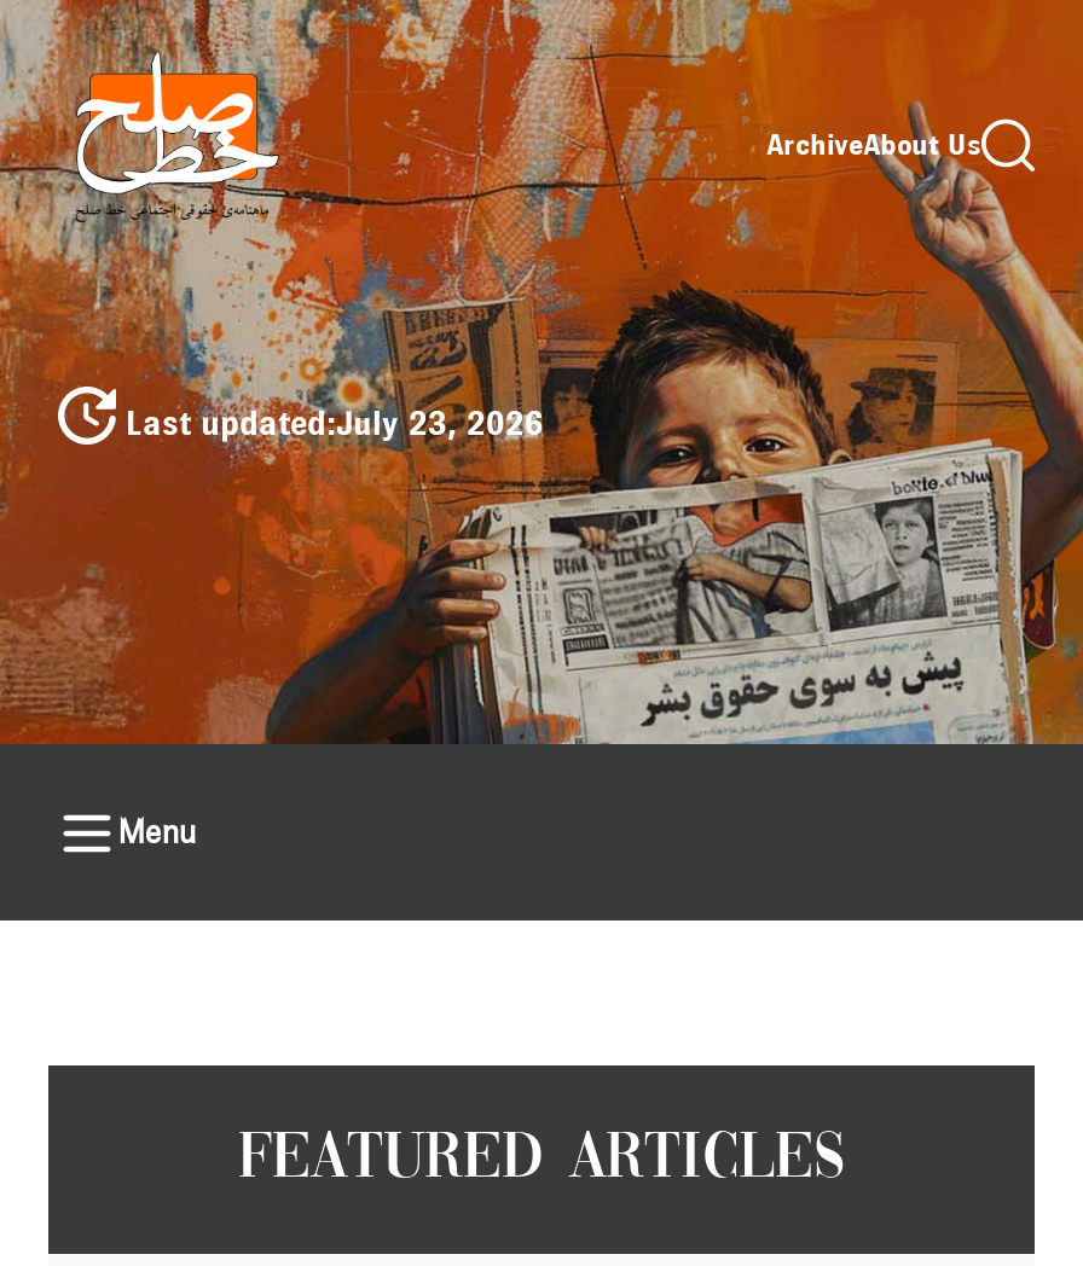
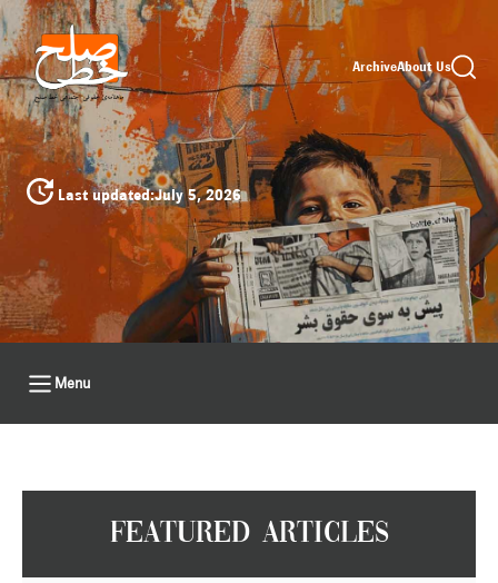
[126,403,544,444] Last updated:July 23, 2026 -> [58,186,241,204] Last updated:July 5, 2026

